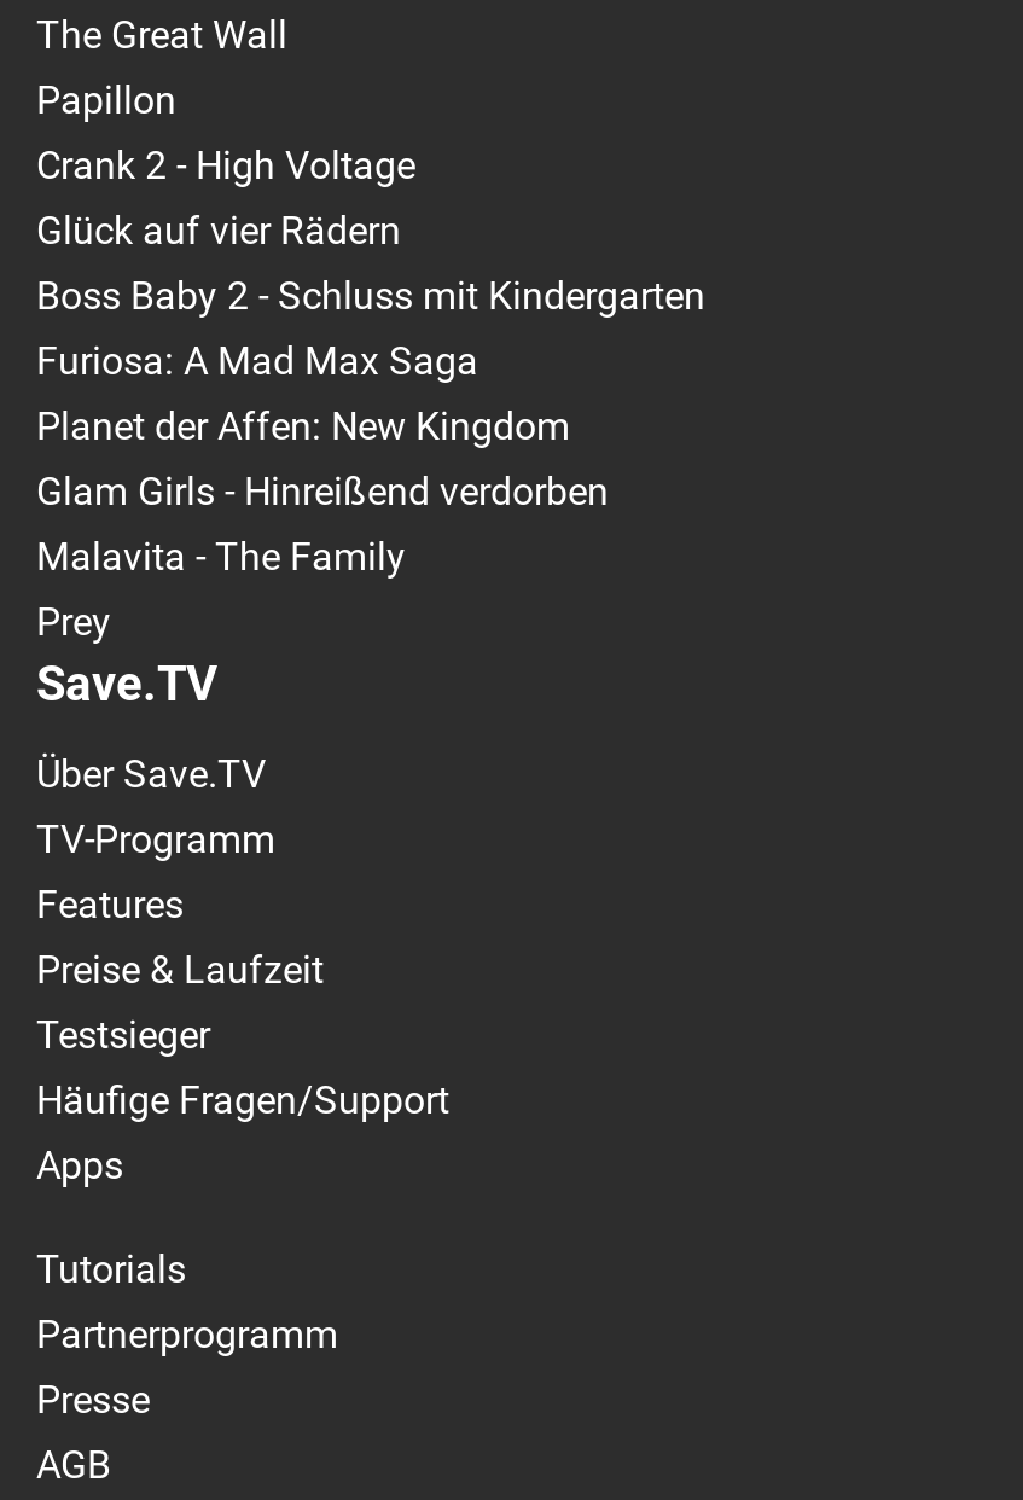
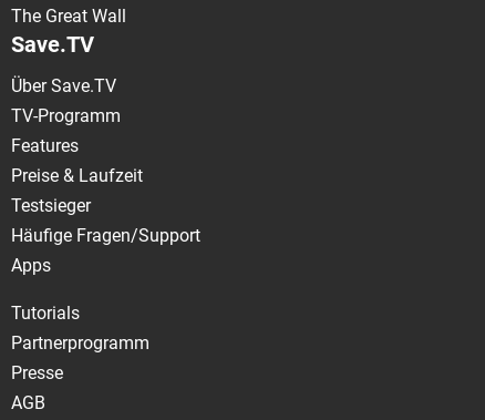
[36,76,705,644] Papillon | Crank 2 - High Voltage | Glück auf vier Rädern | Boss Baby 2 - Schluss mit Kindergarten | Furiosa: A Mad Max Saga | Planet der Affen: New Kingdom | Glam Girls - Hinreißend verdorben | Malavita - The Family | Prey -> none

